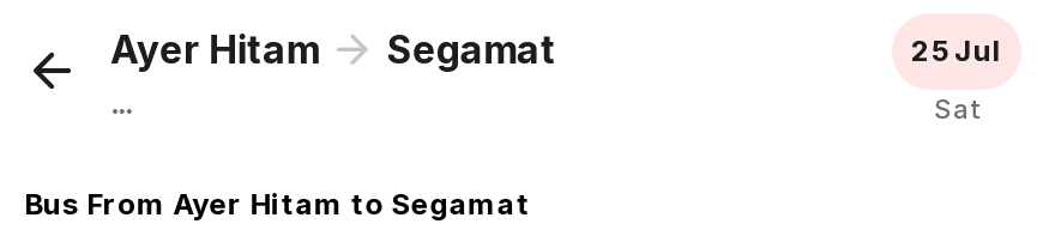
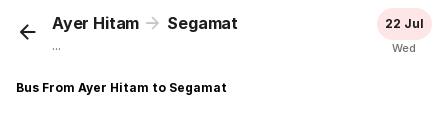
[911,32,1002,68] 25 Jul -> [385,16,424,31] 22 Jul
[934,92,979,126] Sat -> [392,41,416,55] Wed

